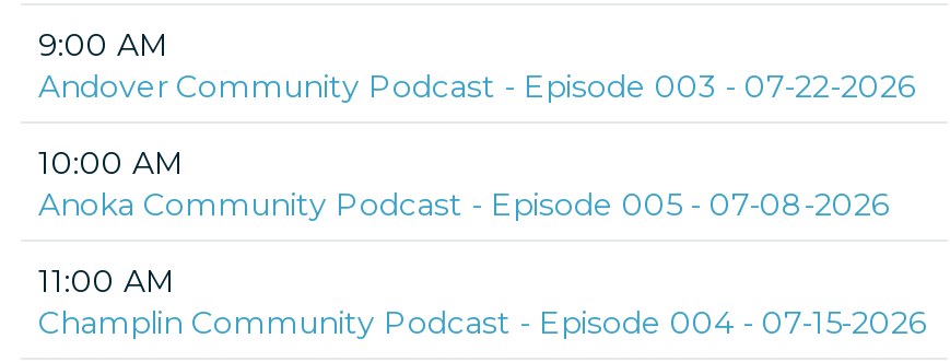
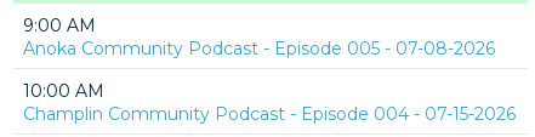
[38,66,915,182] Andover Community Podcast - Episode 003 - 07-22-2026 | 10:00 AM -> none
[38,261,176,300] 11:00 AM -> [23,80,104,101] 10:00 AM

